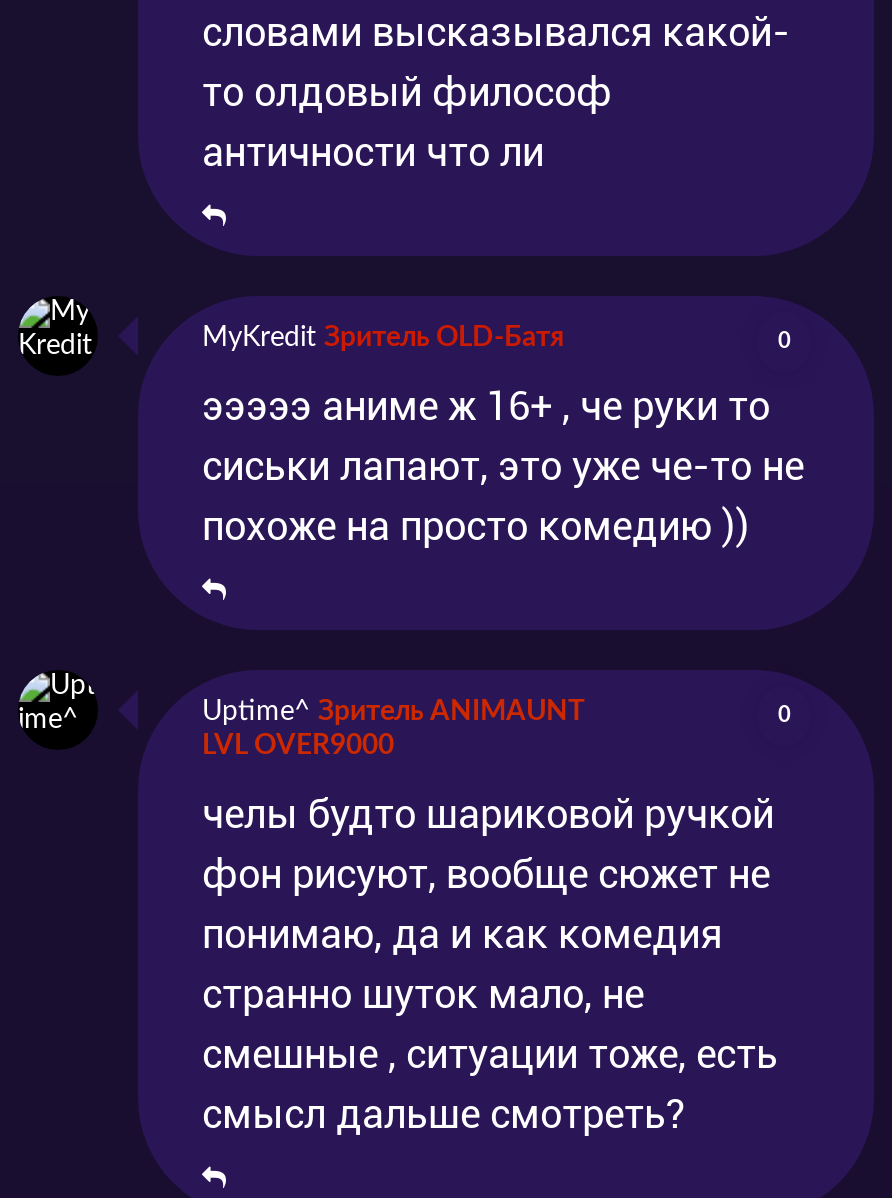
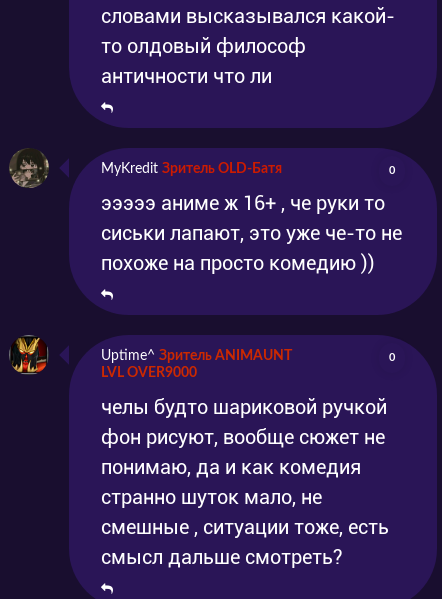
[18,298,98,376] [image] -> [10,150,50,189] [image]
[18,670,98,750] [image] -> [10,334,49,375] [image]

